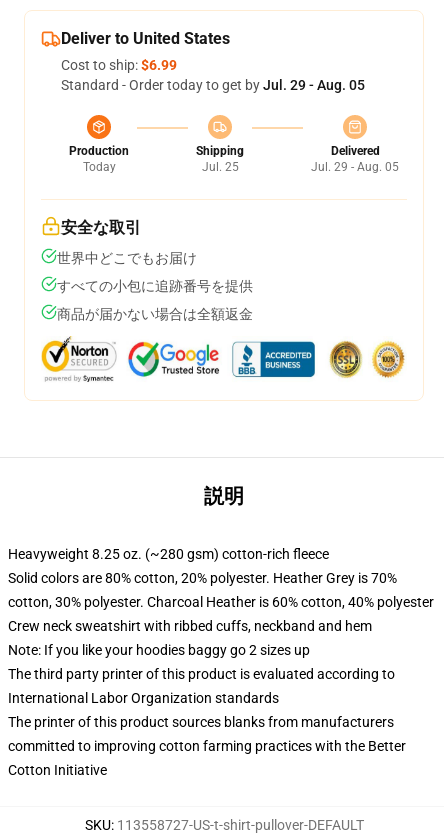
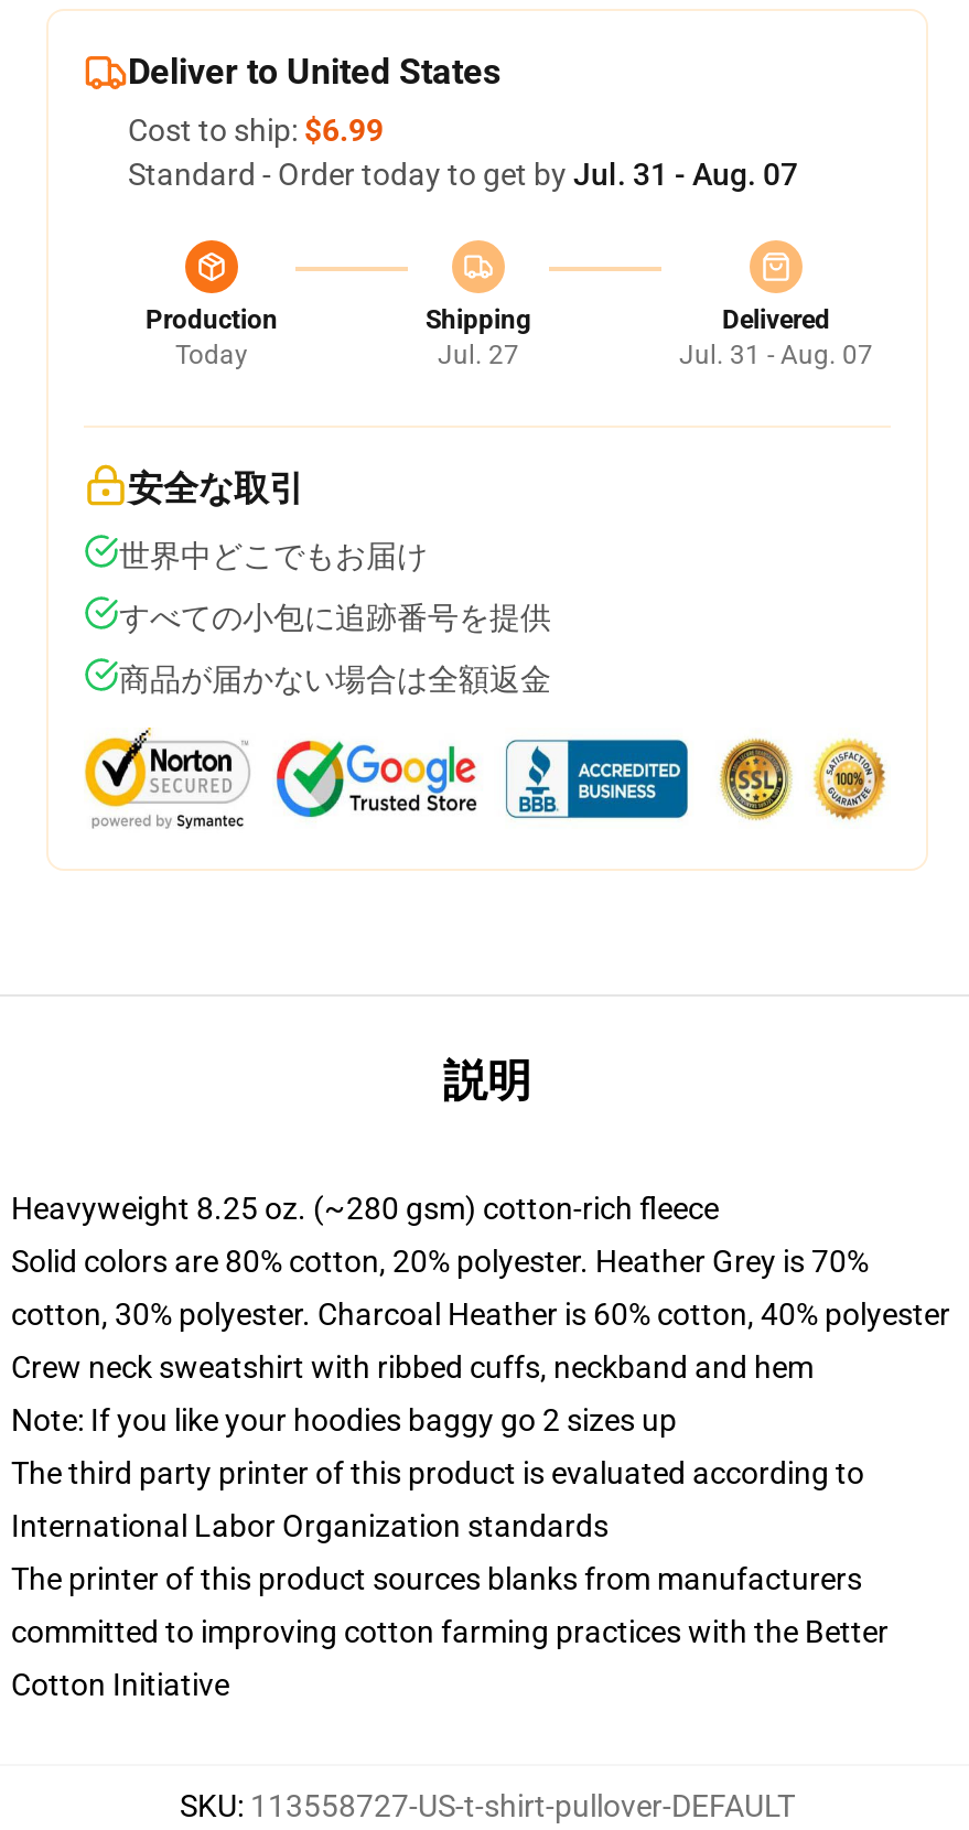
[61,77,365,93] Standard - Order today to get by Jul. 29 - Aug. 05 -> [128,157,798,192] Standard - Order today to get by Jul. 31 - Aug. 07
[201,160,238,174] Jul. 25 -> [438,340,519,370] Jul. 27
[311,160,399,174] Jul. 29 - Aug. 05 -> [679,340,873,370] Jul. 31 - Aug. 07

